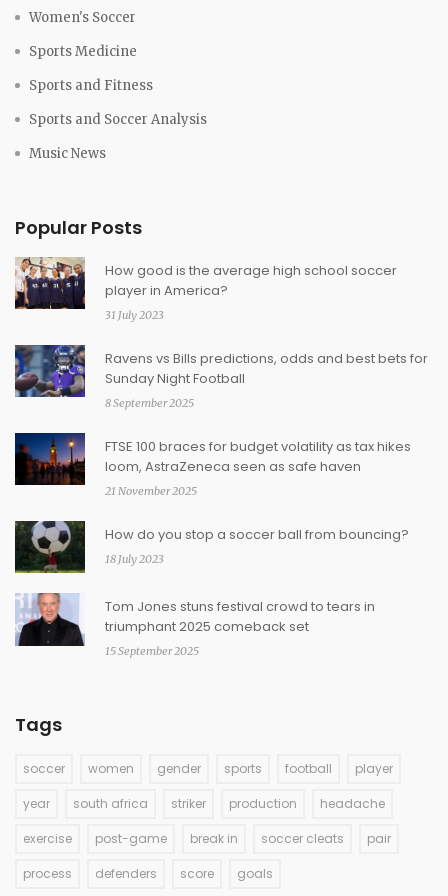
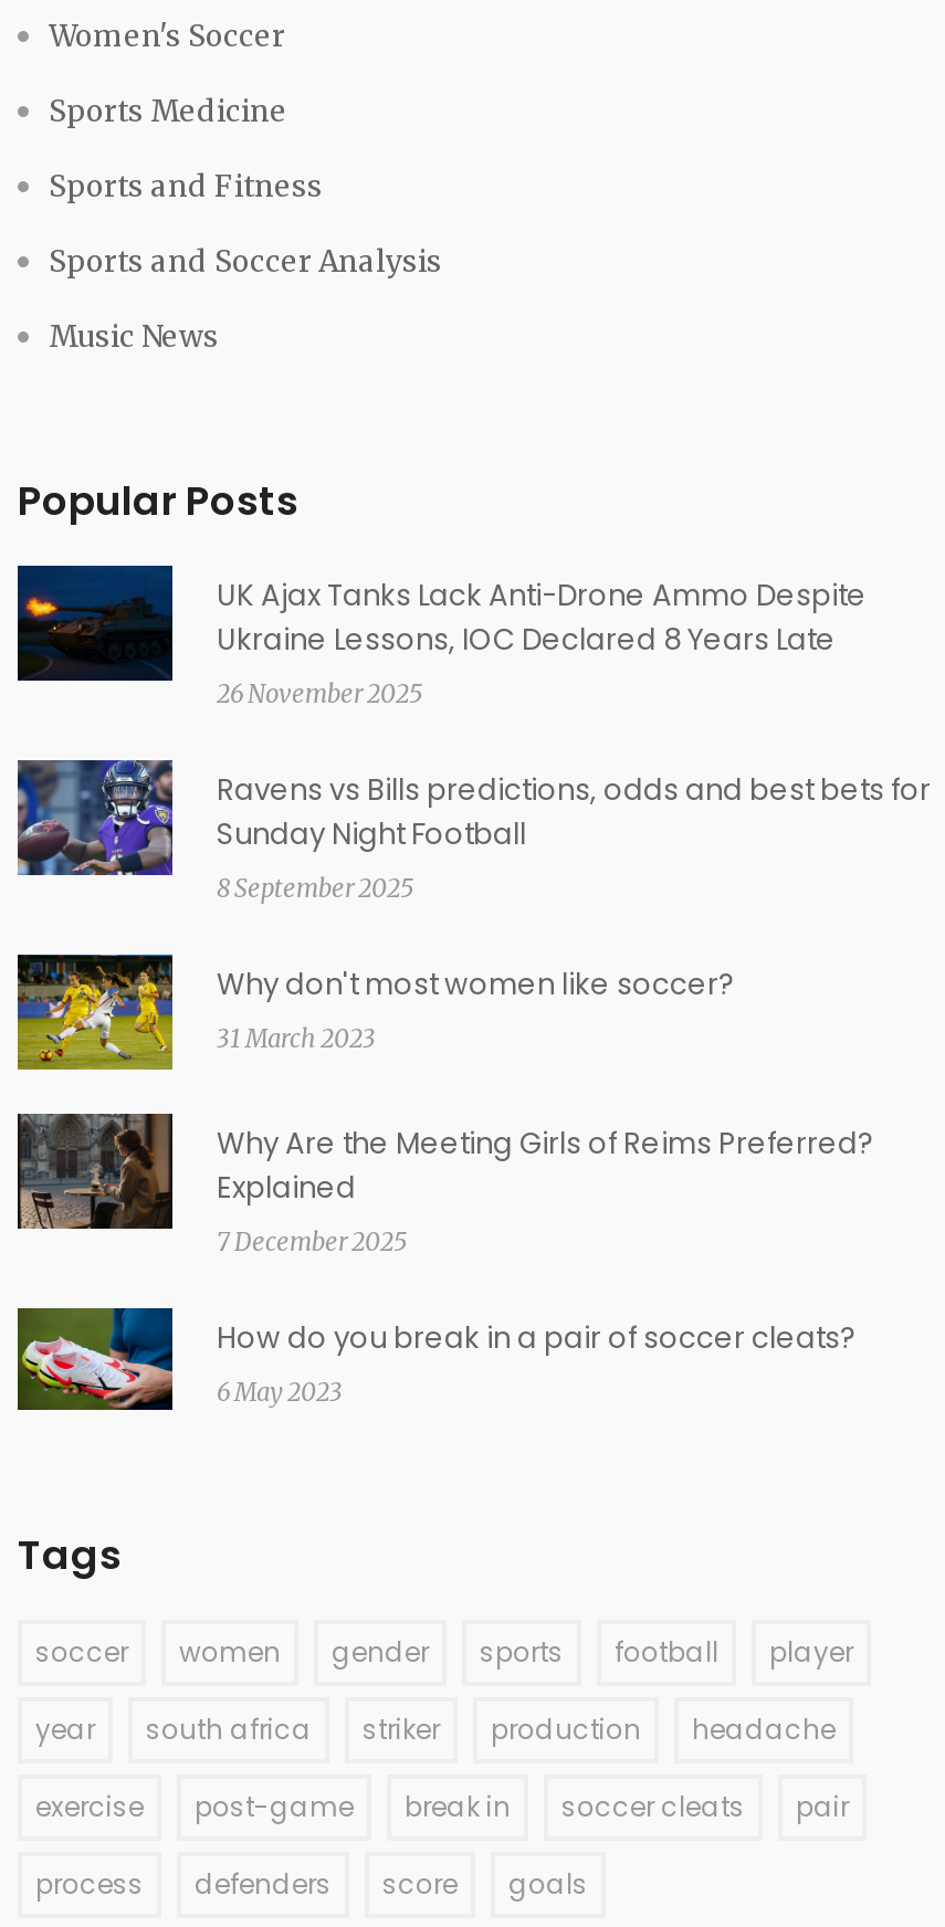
[14,257,397,322] [image] | How good is the average high school soccer | player in America? | 31 July 2023 -> [15,564,867,709] [image] | UK Ajax Tanks Lack Anti-Drone Ammo Despite | Ukraine Lessons, IOC Declared 8 Years Late | 26 November 2025
[14,433,411,498] [image] | FTSE 100 braces for budget volatility as tax hikes | loom, AstraZeneca seen as safe haven | 21 November 2025 -> [15,955,736,1072] [image] | Why don't most women like soccer? | 31 March 2023
[14,520,409,574] [image] | How do you stop a soccer ball from bouncing? | 18 July 2023 -> [18,1112,875,1257] [image] | Why Are the Meeting Girls of Reims Preferred? | Explained | 7 December 2025
[15,592,375,658] [image] | Tom Jones stuns festival crowd to tears in | triumphant 2025 comeback set | 15 September 2025 -> [15,1306,858,1412] [image] | How do you break in a pair of soccer cleats? | 6 May 2023

